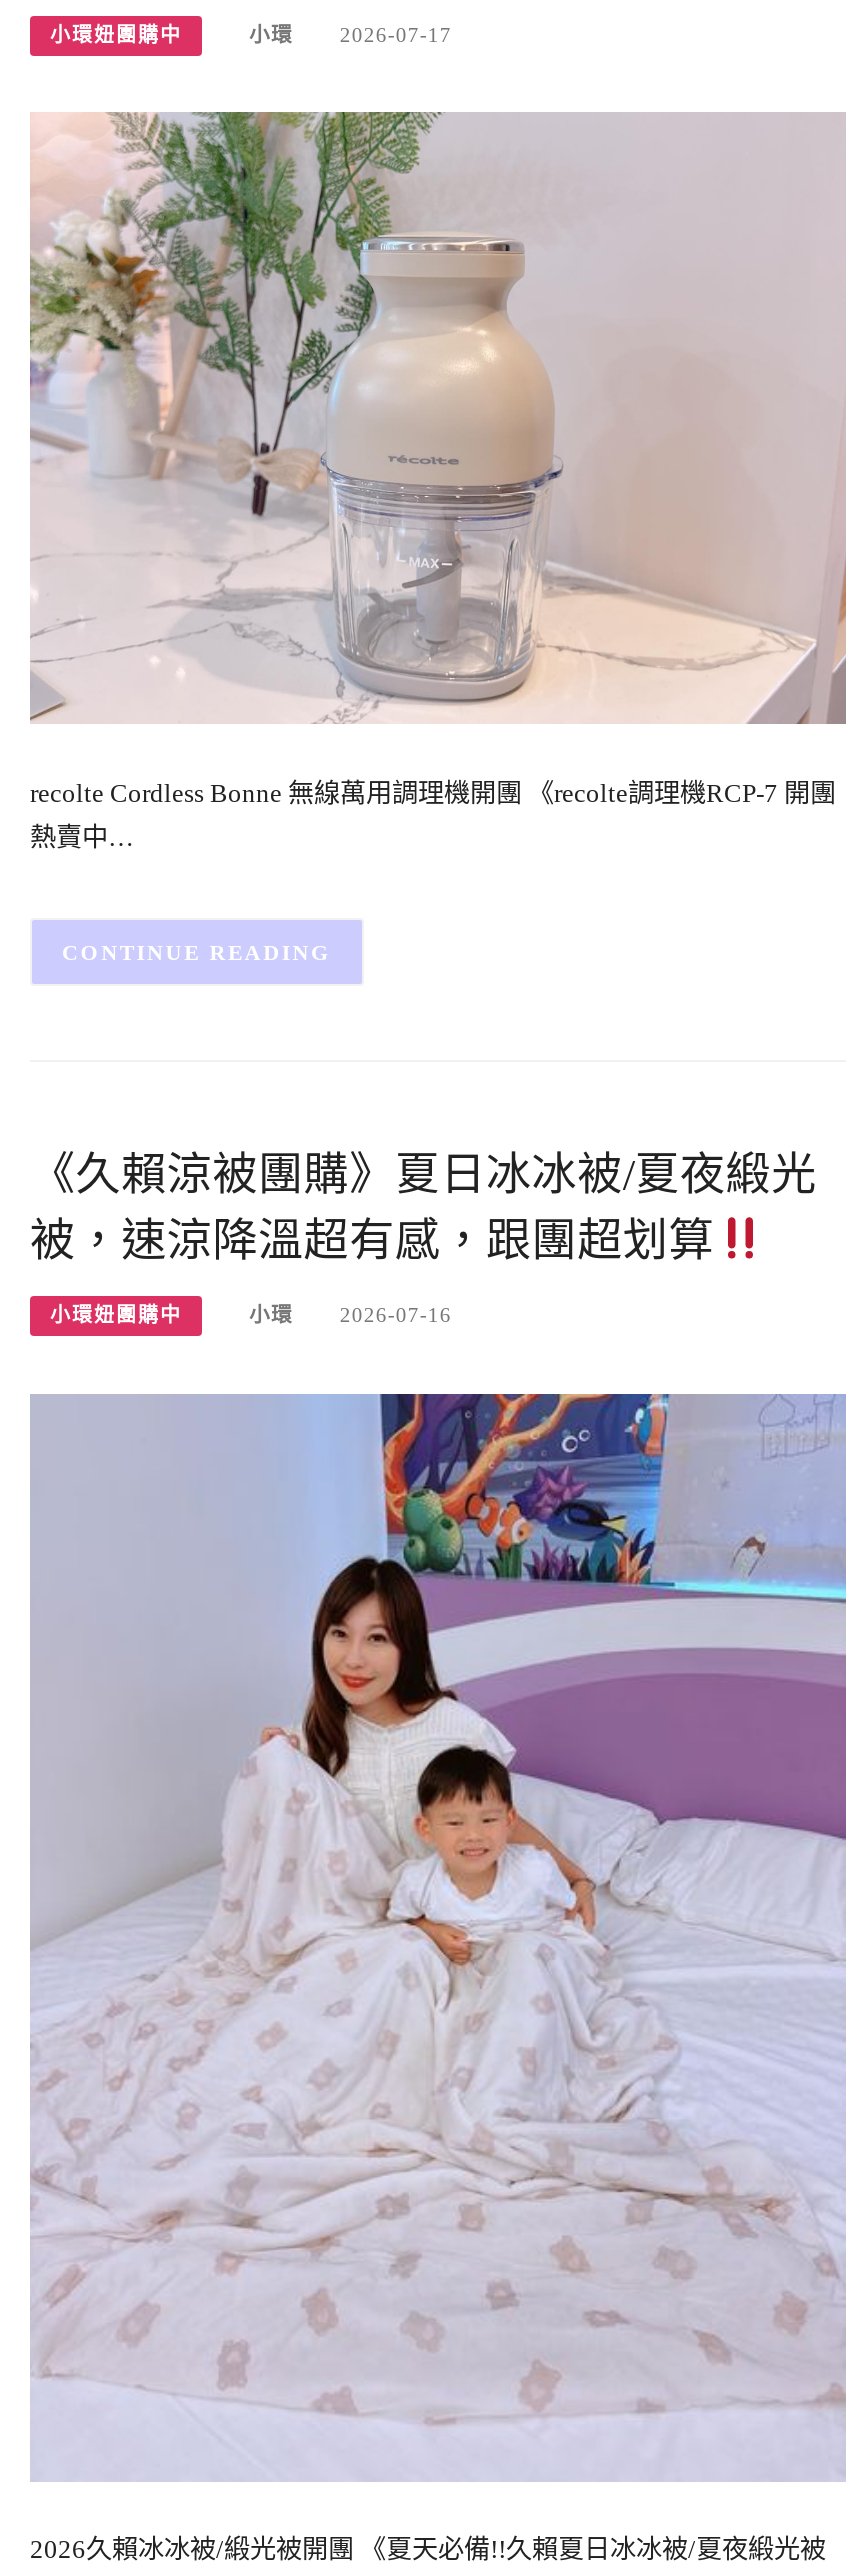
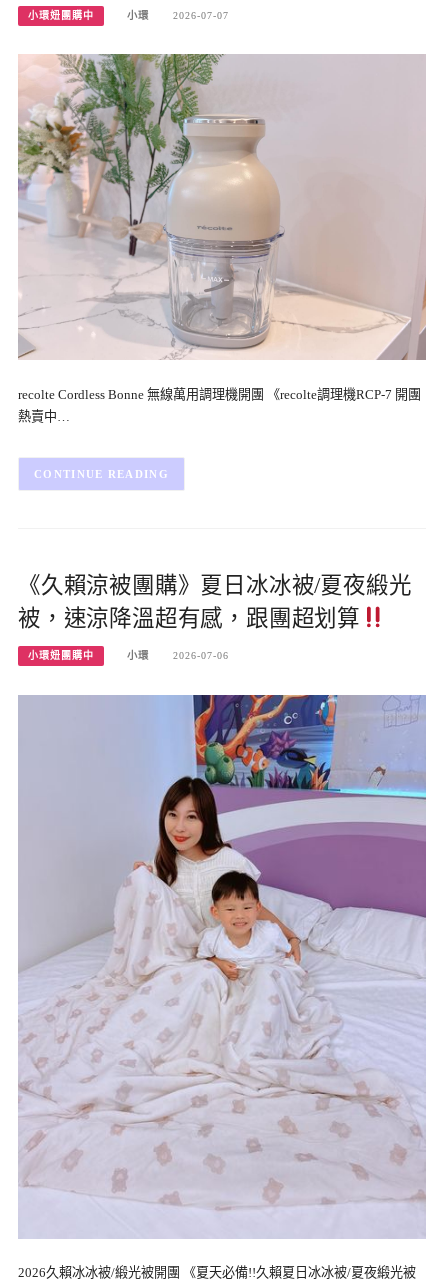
[340,24,452,46] 2026-07-17 -> [173,10,229,21] 2026-07-07
[340,1304,452,1326] 2026-07-16 -> [173,650,229,661] 2026-07-06

